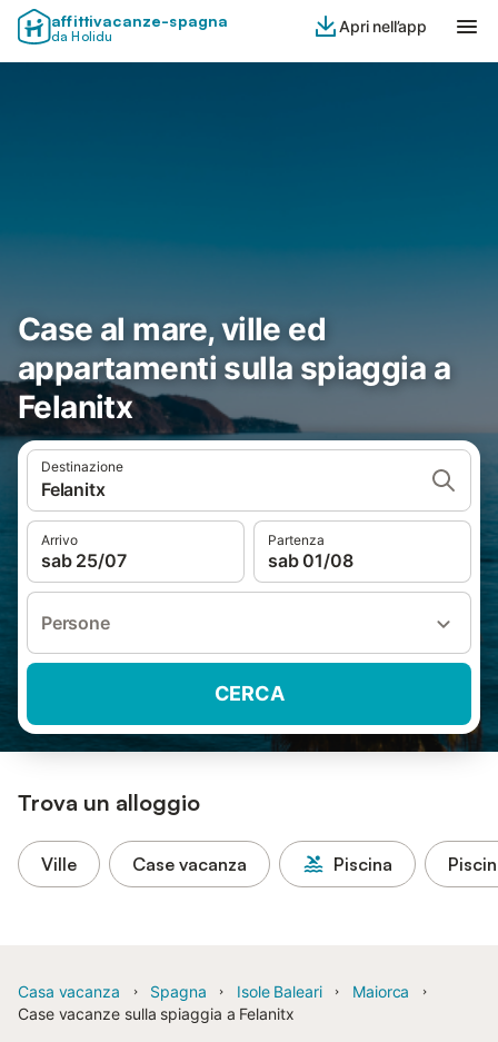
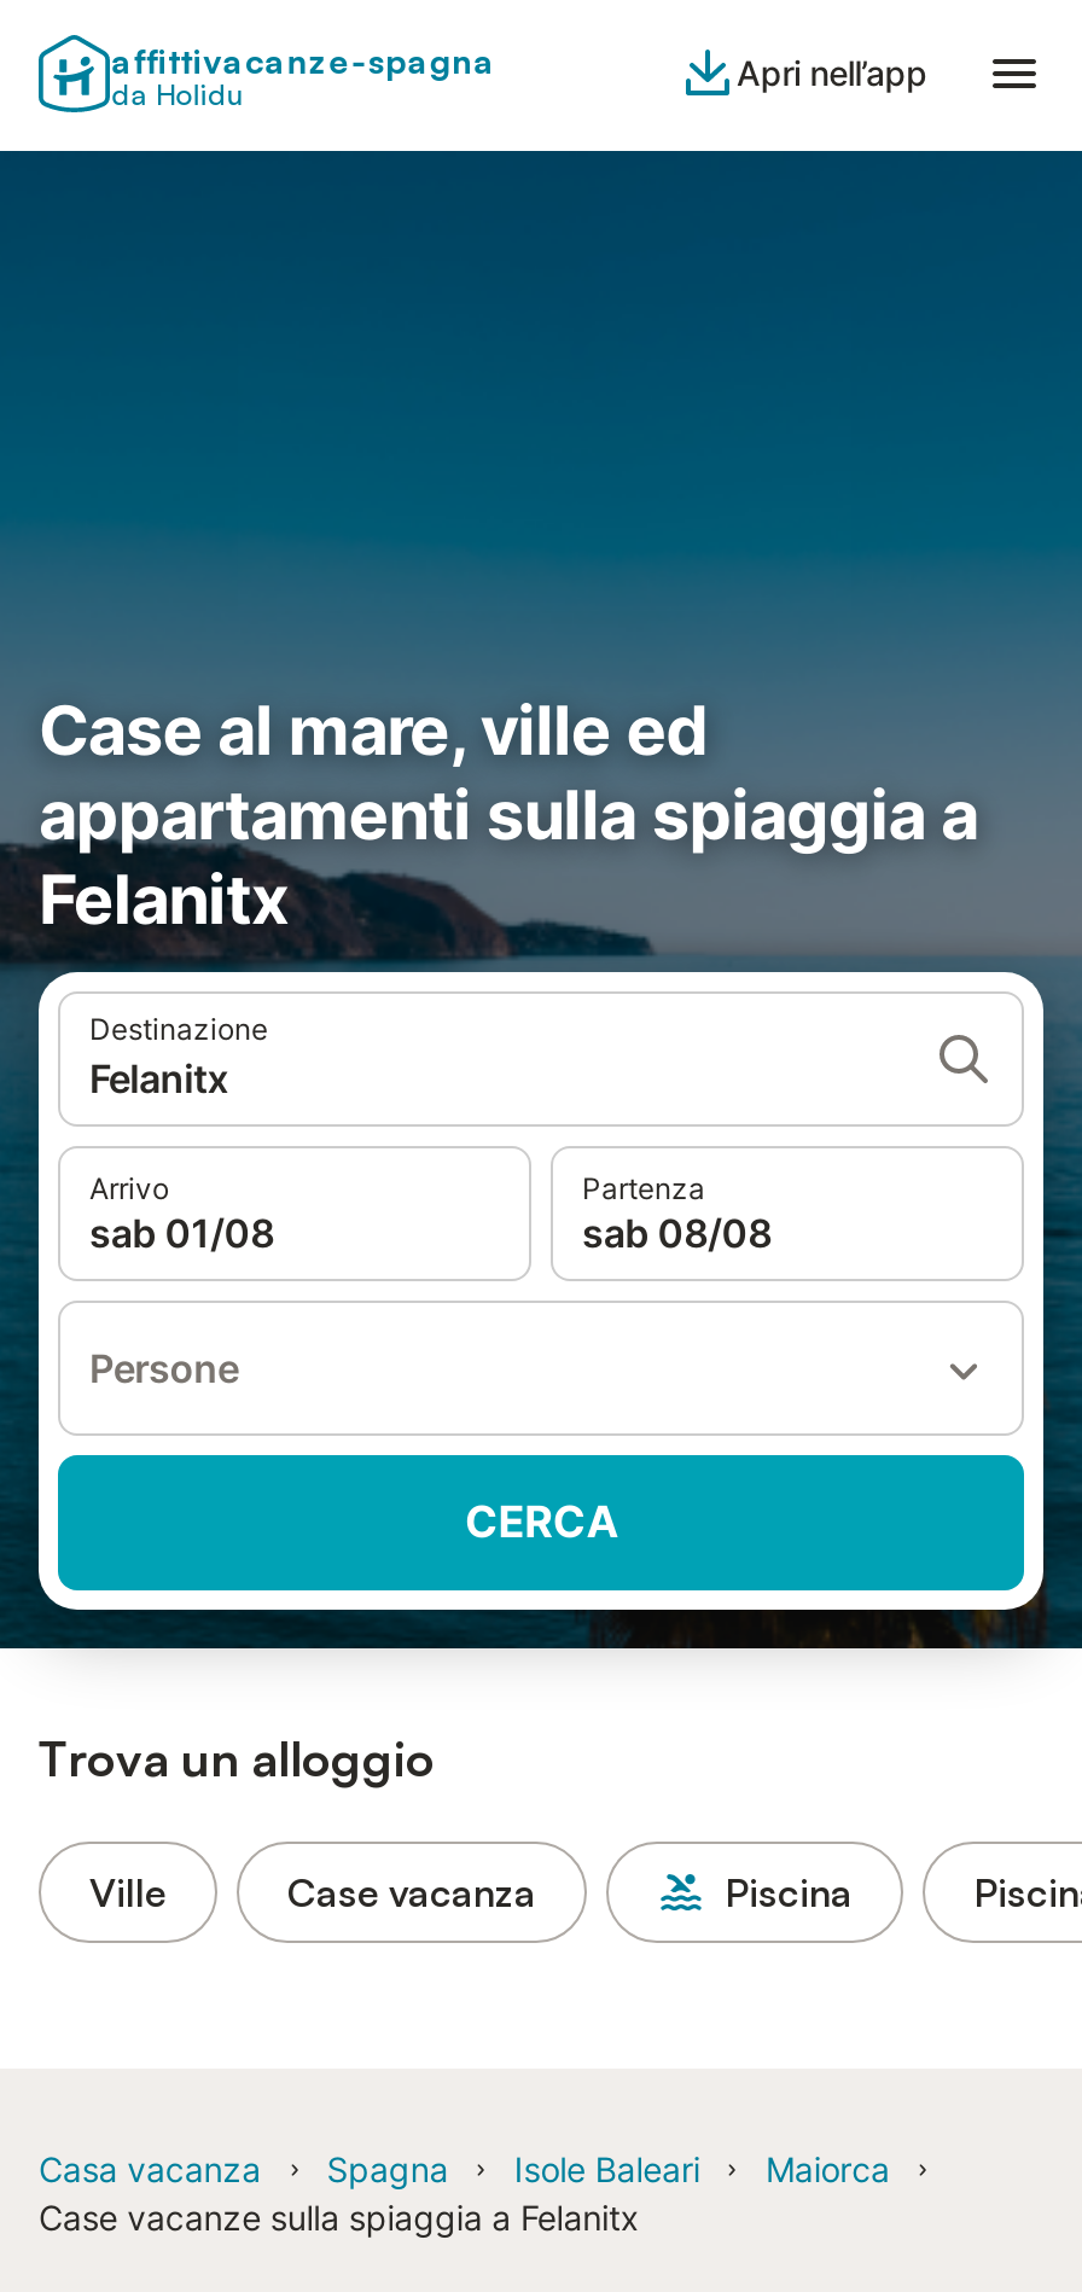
[41,549,126,572] sab 25/07 -> [89,1209,274,1257] sab 01/08
[268,549,353,572] sab 01/08 -> [582,1209,771,1257] sab 08/08

